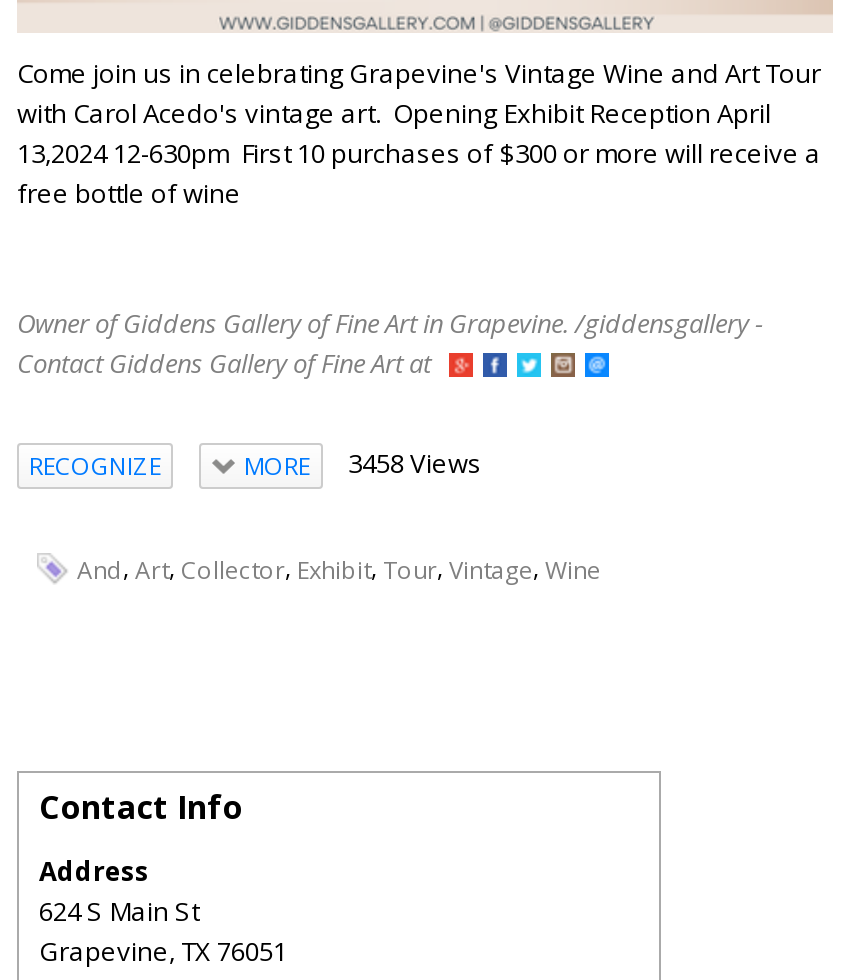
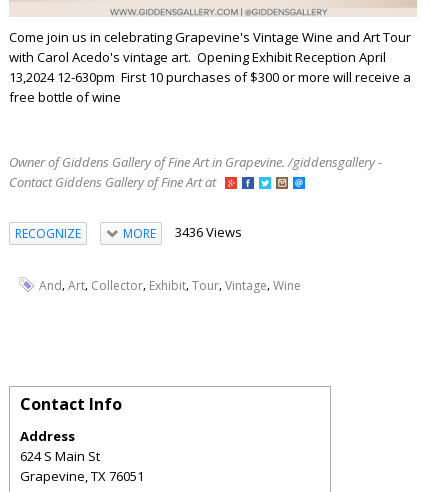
[244,445,482,483] MORE 3458 Views -> [122,223,241,242] MORE 3436 Views

